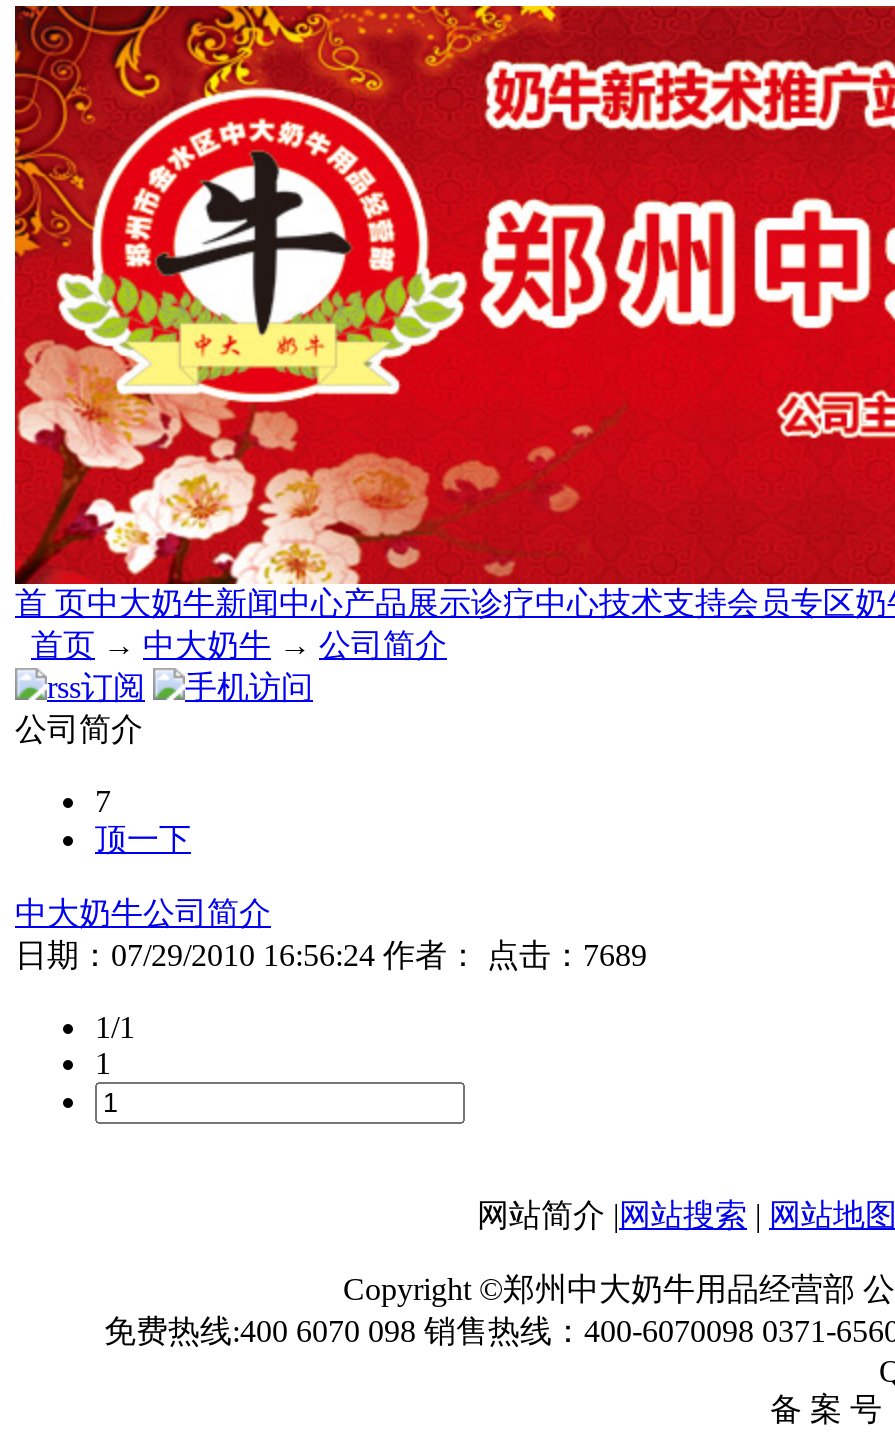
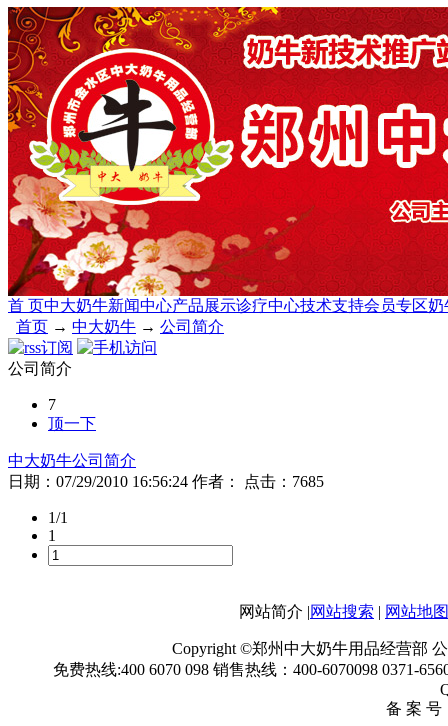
[15,938,647,972] 日期：07/29/2010 16:56:24作者：点击：7689 -> [8,473,324,490] 日期：07/29/2010 16:56:24作者：点击：7685

